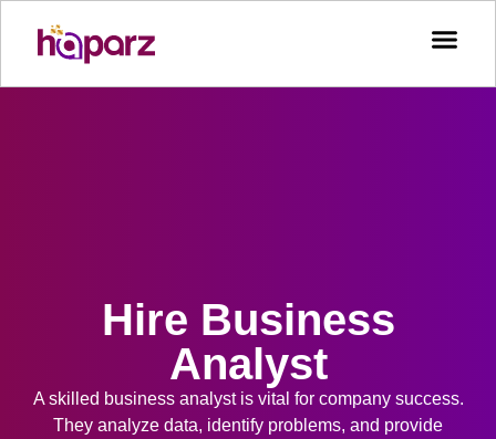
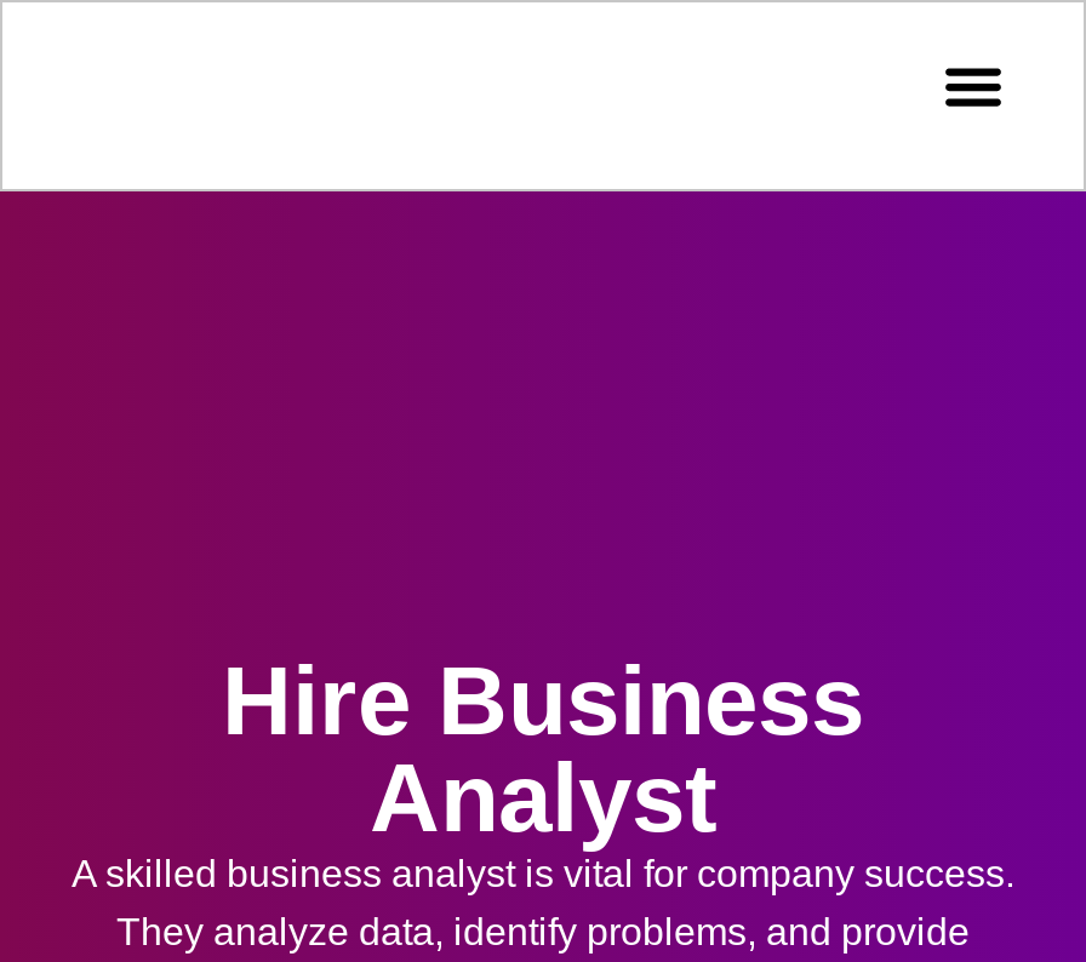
[37,24,156,65] [image] -> none

